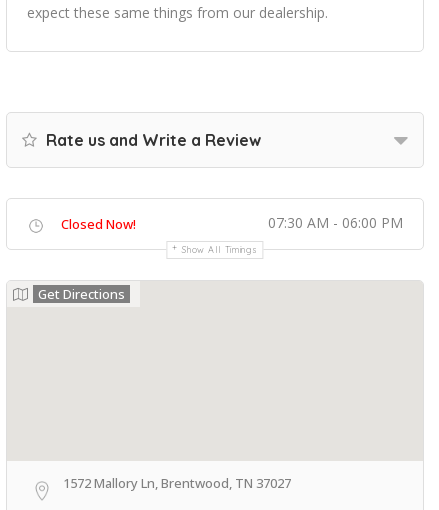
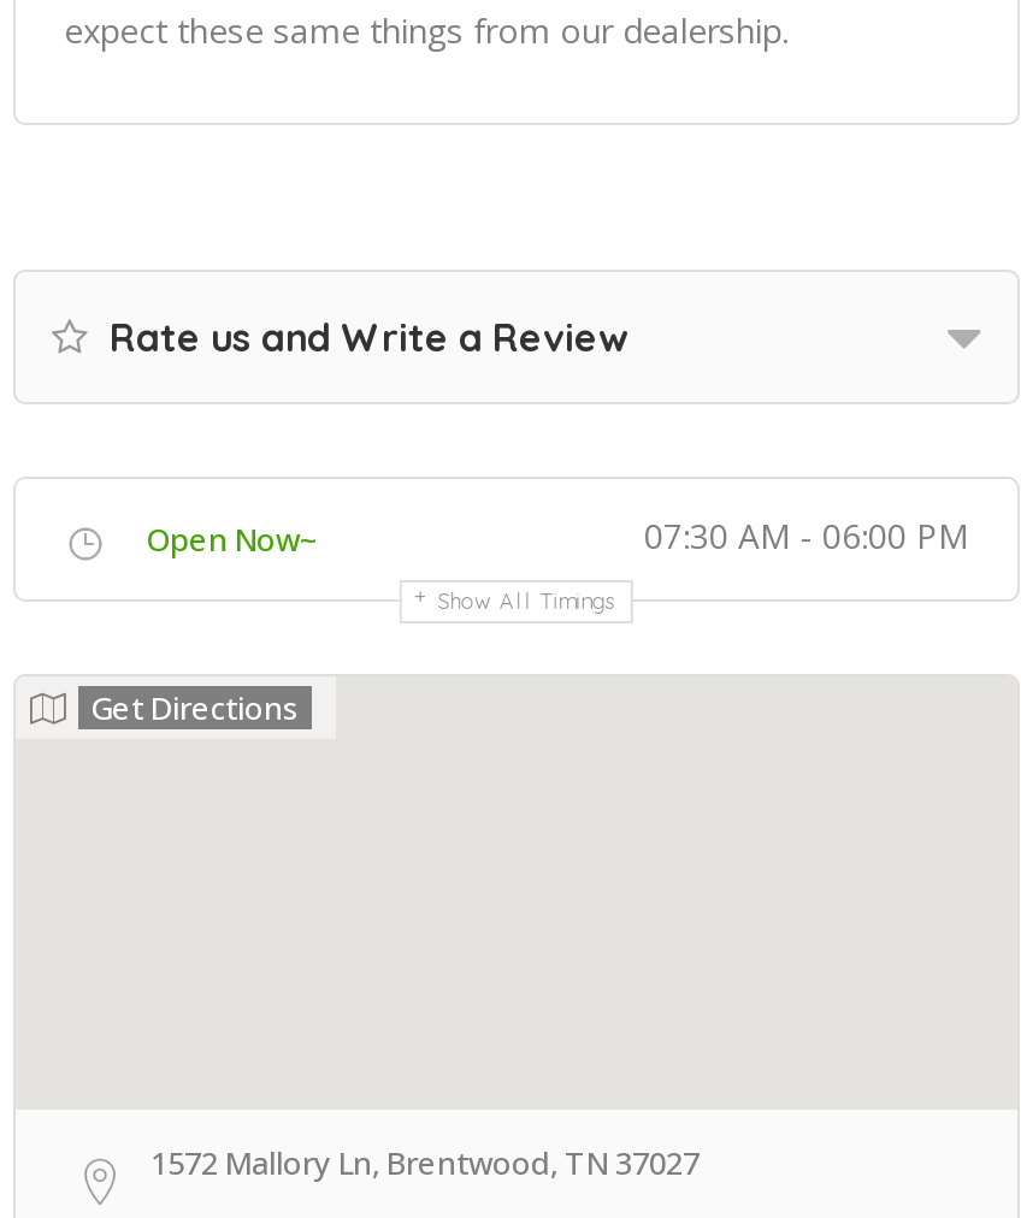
[61,215,136,233] Closed Now! -> [146,518,319,561] Open Now~

